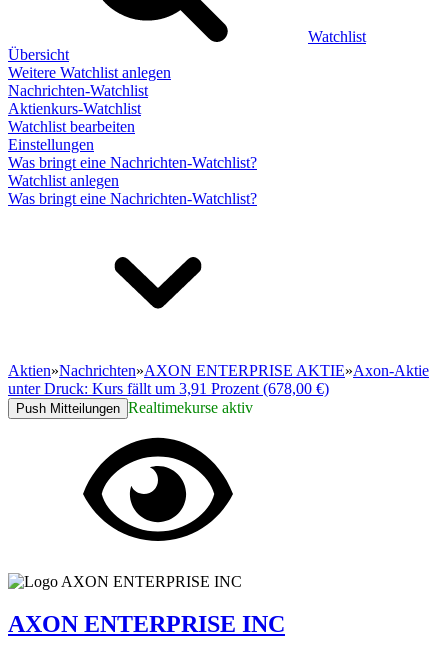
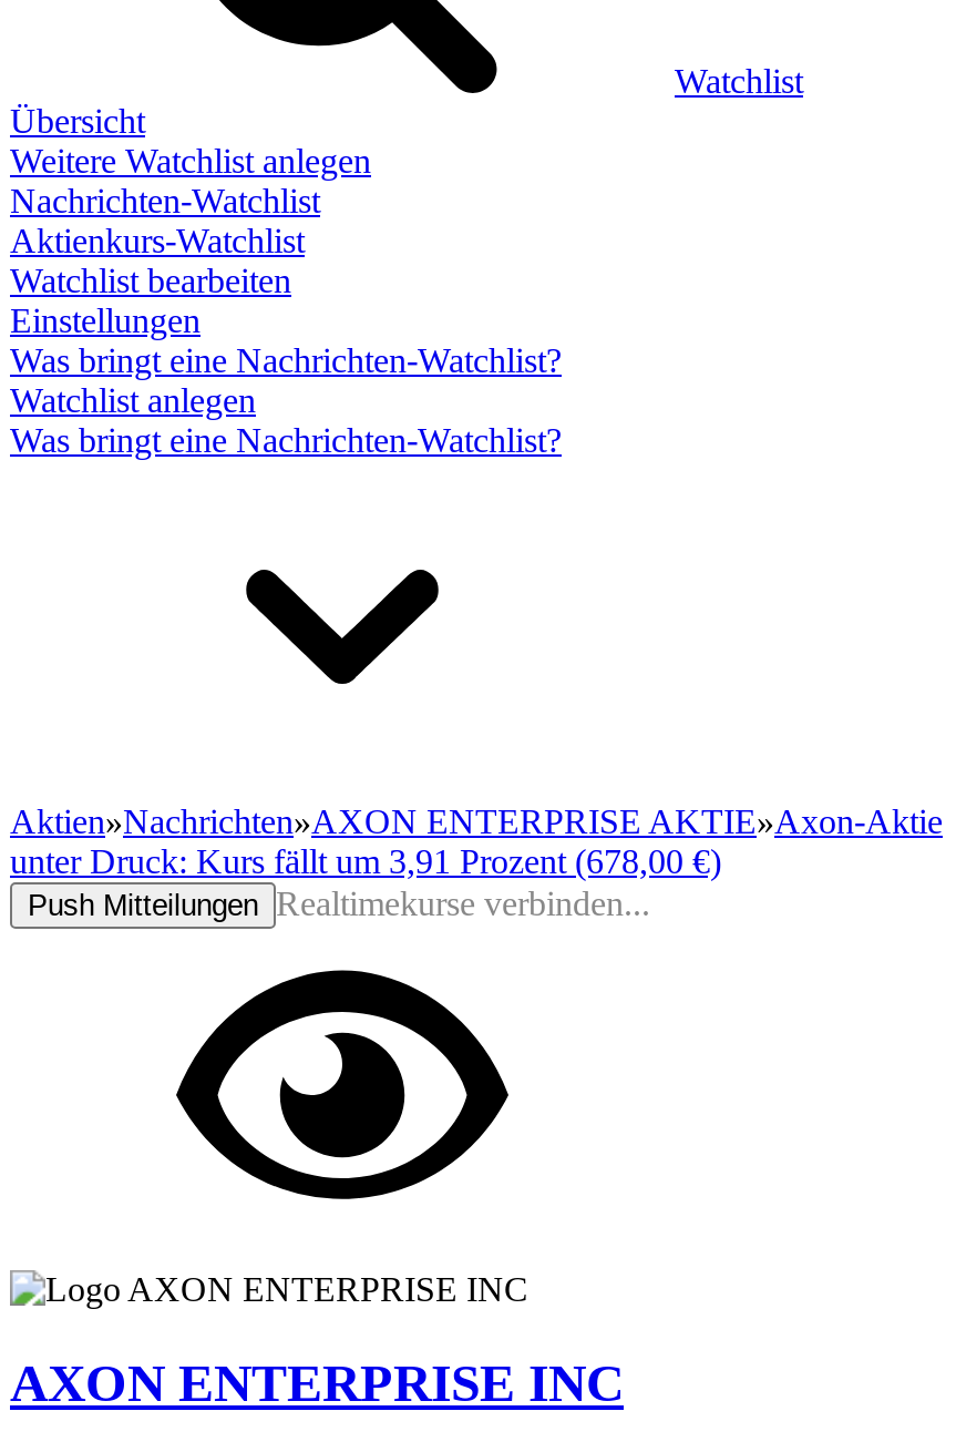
[16,399,253,416] Push Mitteilungen Realtimekurse aktiv -> [28,884,650,922] Push Mitteilungen Realtimekurse verbinden...

